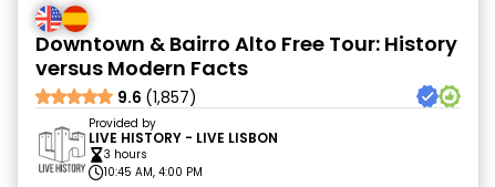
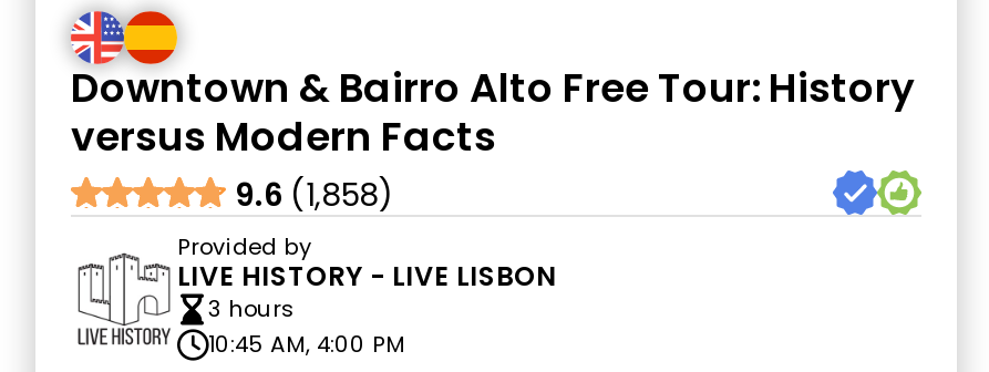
[117,86,197,108] 9.6 (1,857) -> [235,173,394,217] 9.6 (1,858)

